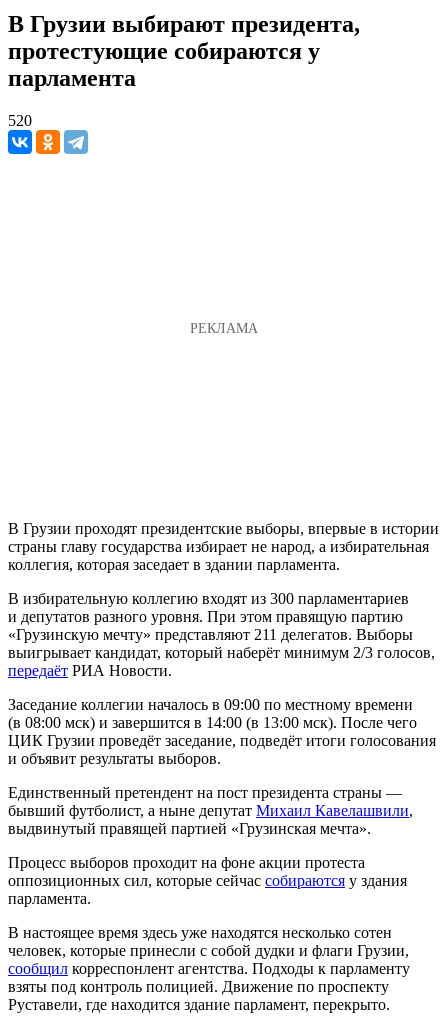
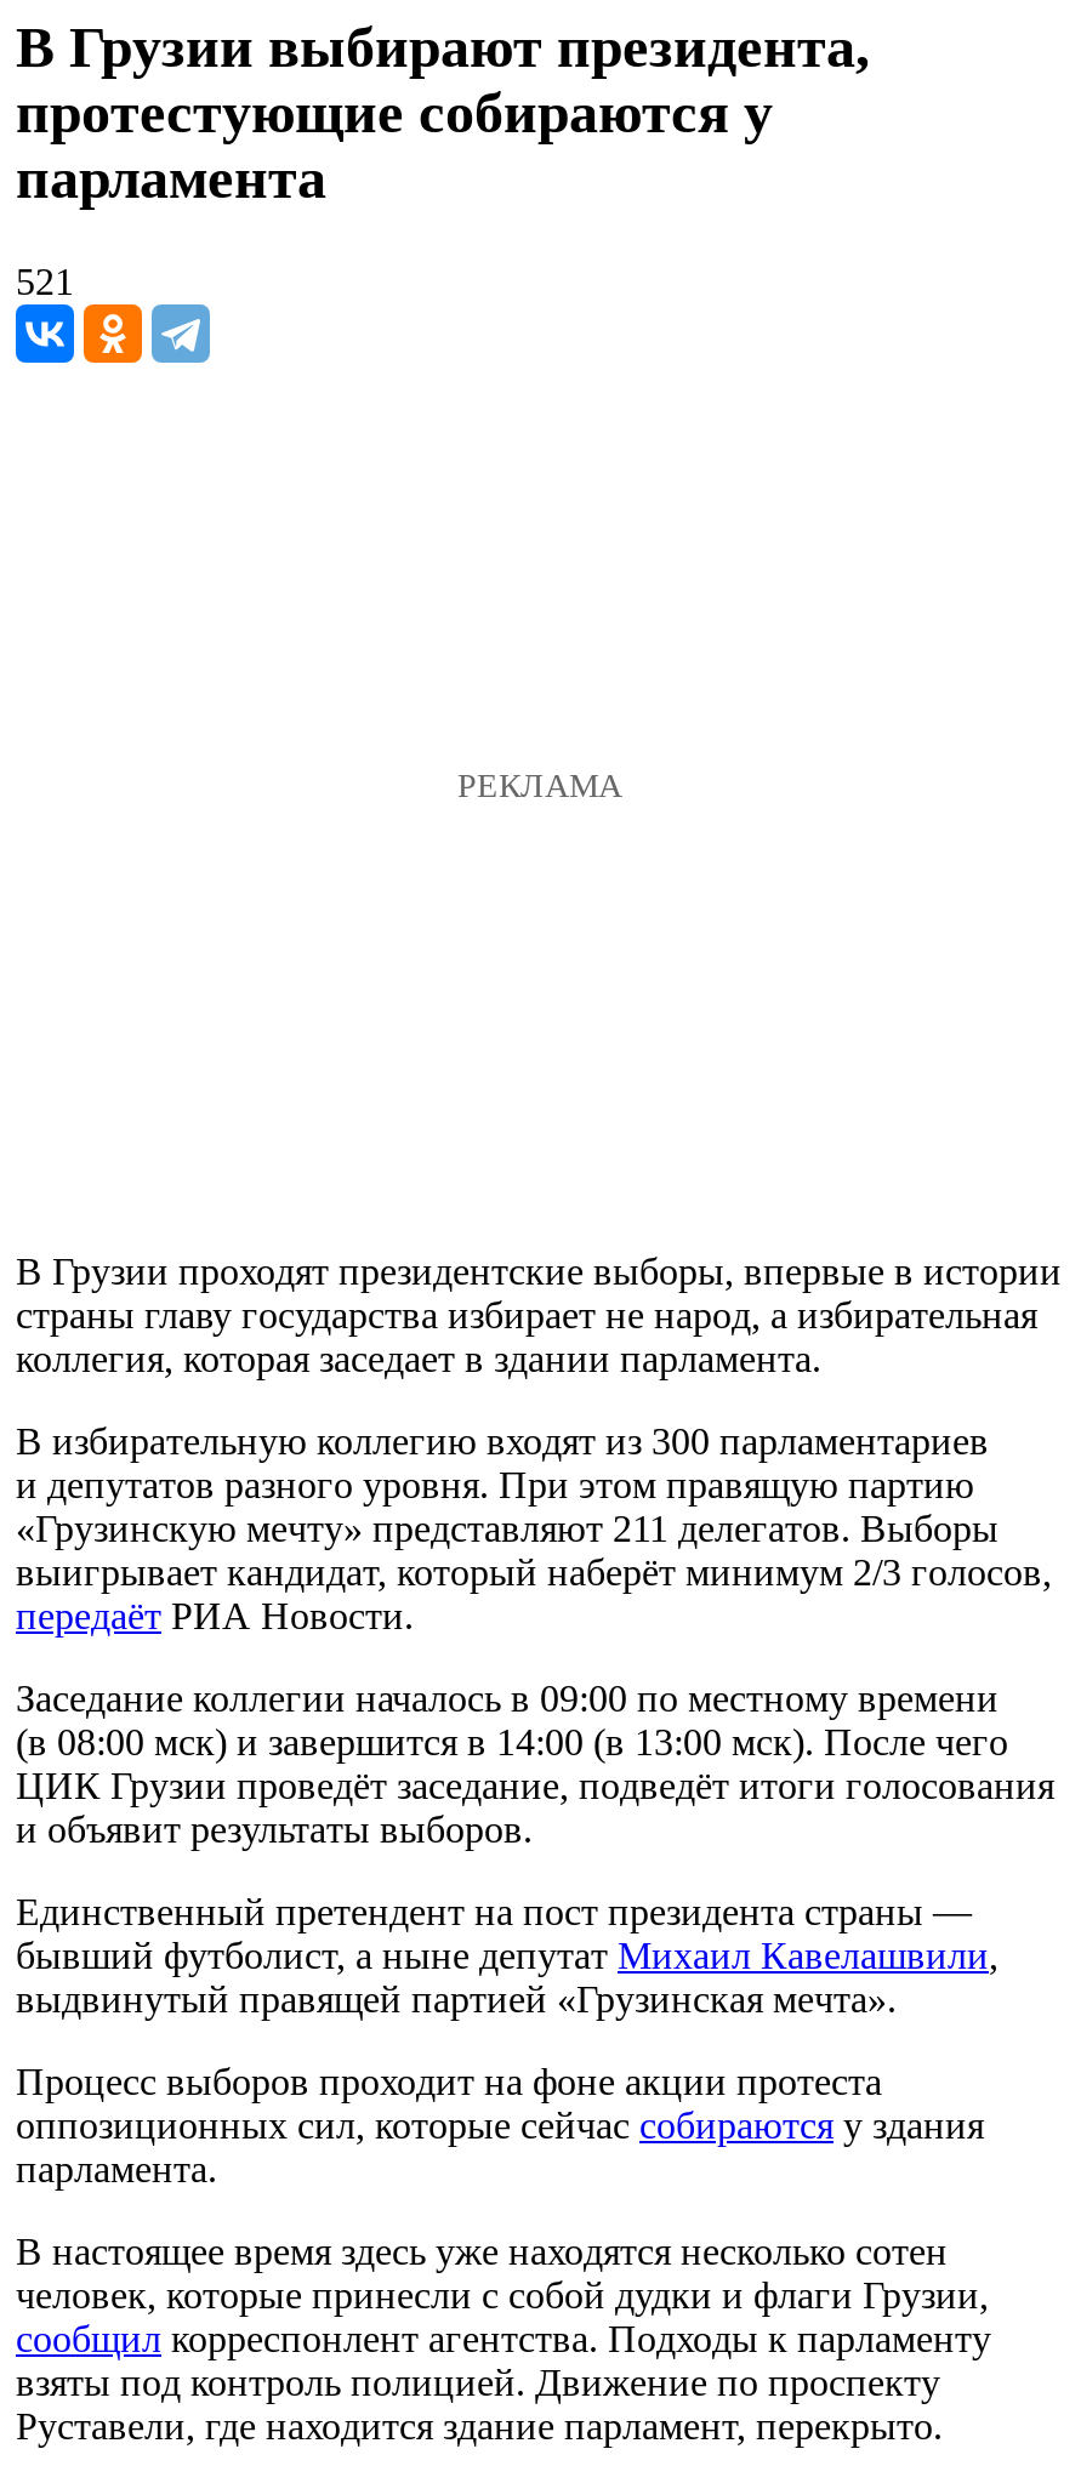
[8,112,32,129] 520 -> [16,260,74,302] 521

